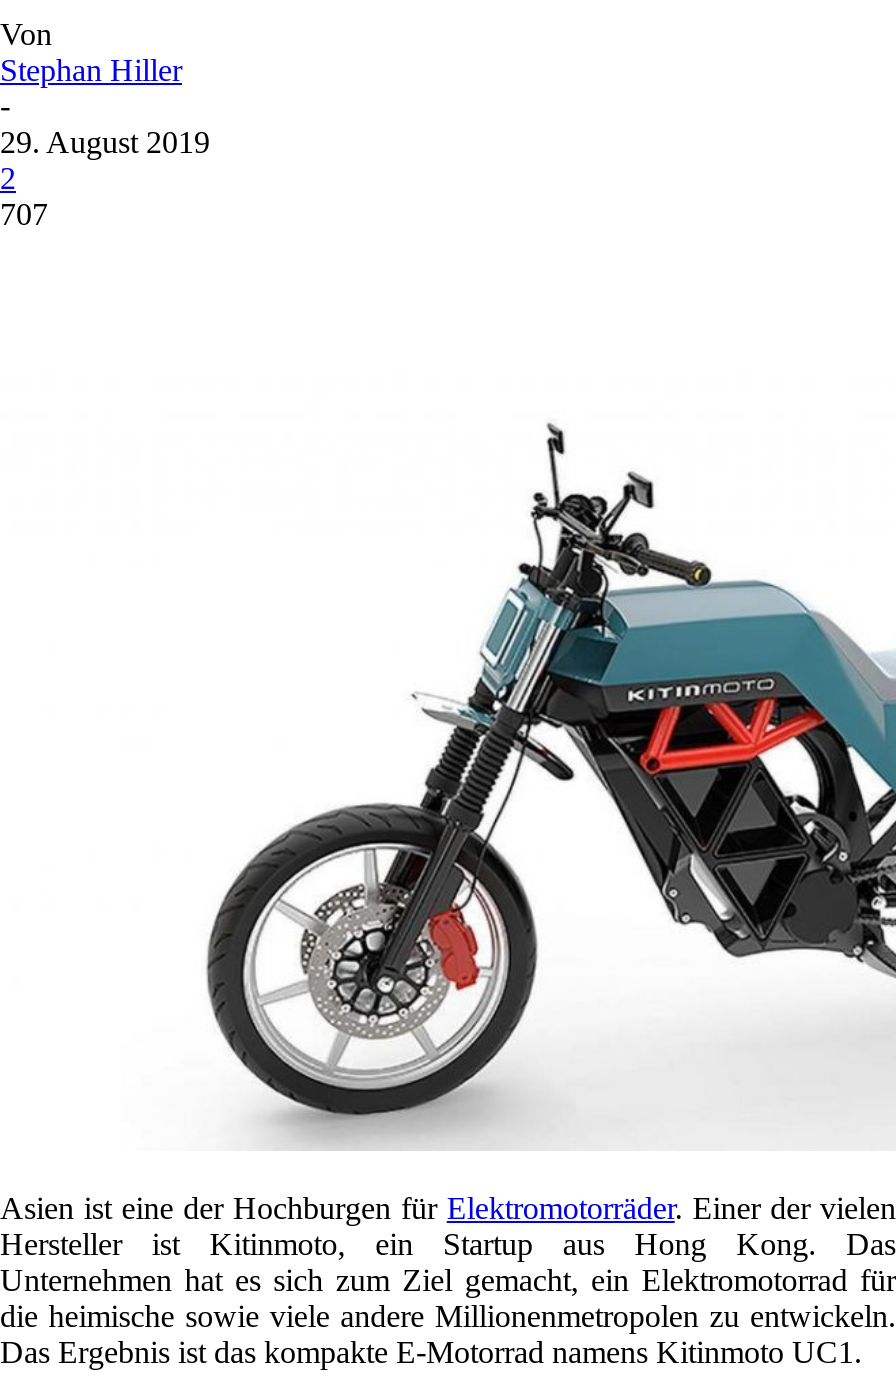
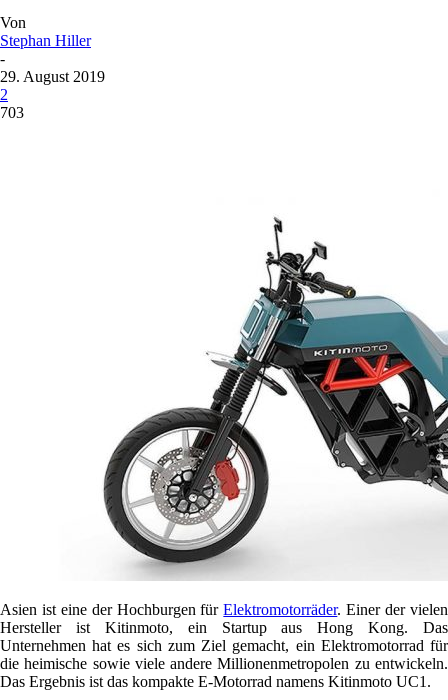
[0,197,48,231] 707 -> [0,104,24,121] 703

